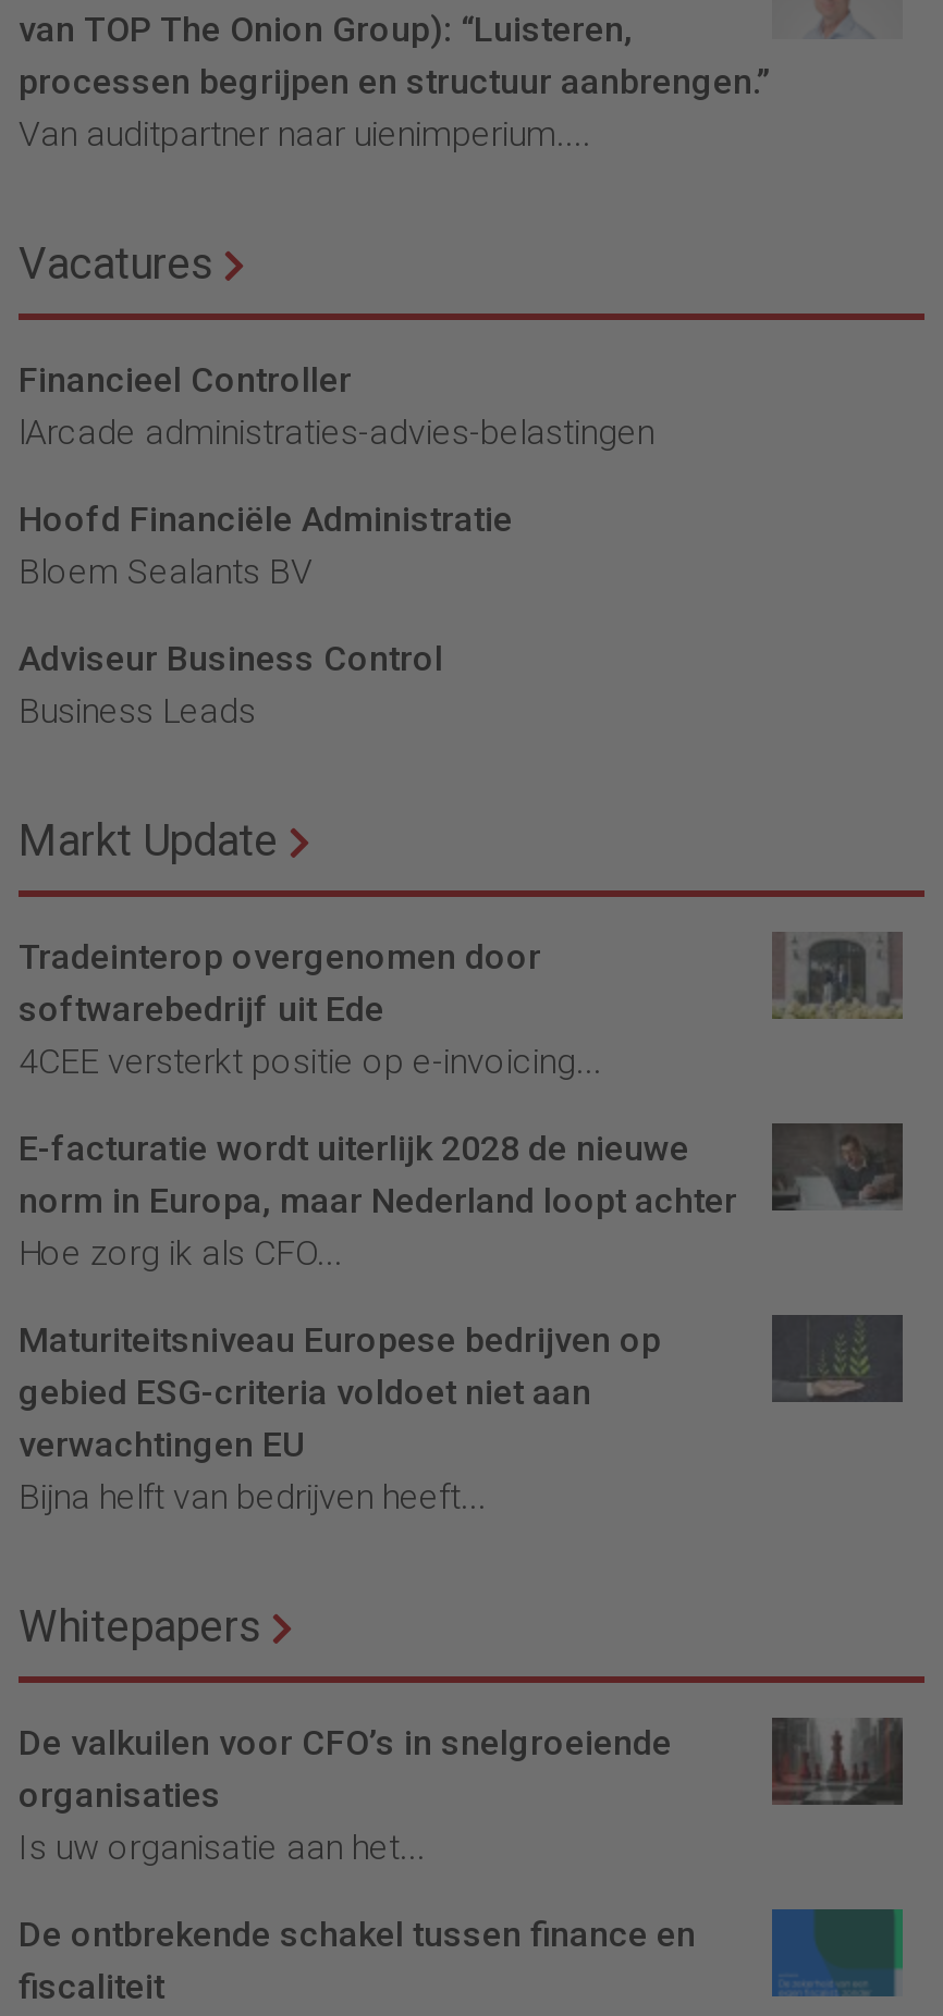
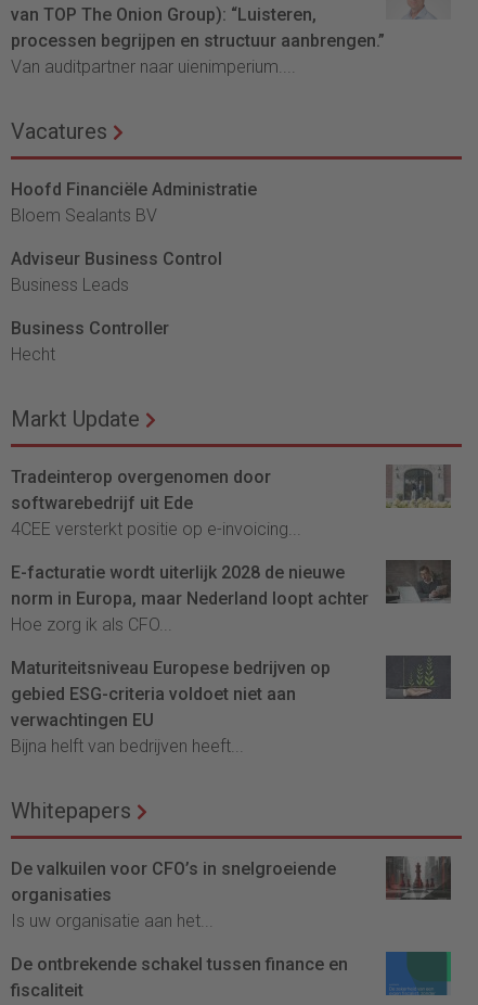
[19,359,654,452] Financieel Controller | lArcade administraties-advies-belastingen -> none
moved [19,498,513,731] -> [11,179,257,295]: Hoofd Financiële Administratie | Bloem Sealants BV | Adviseur Business Control | Business Leads
none -> [11,318,169,364] Business Controller | Hecht

